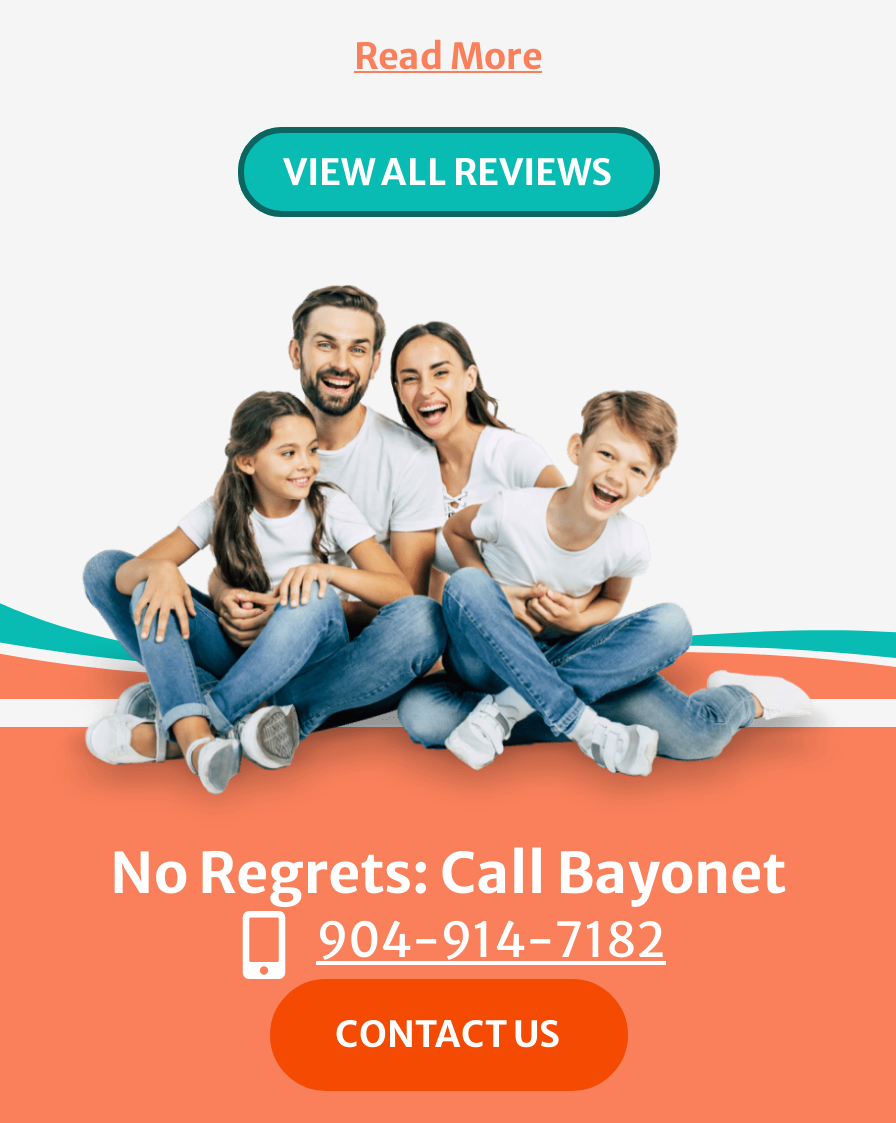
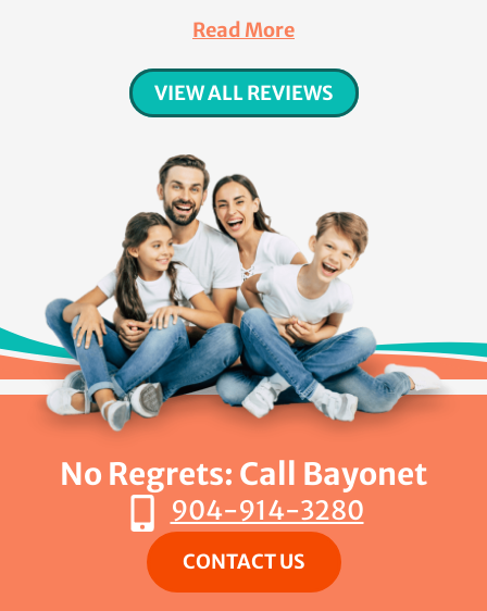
[316,910,666,972] 904-914-7182 -> [170,494,364,528] 904-914-3280

